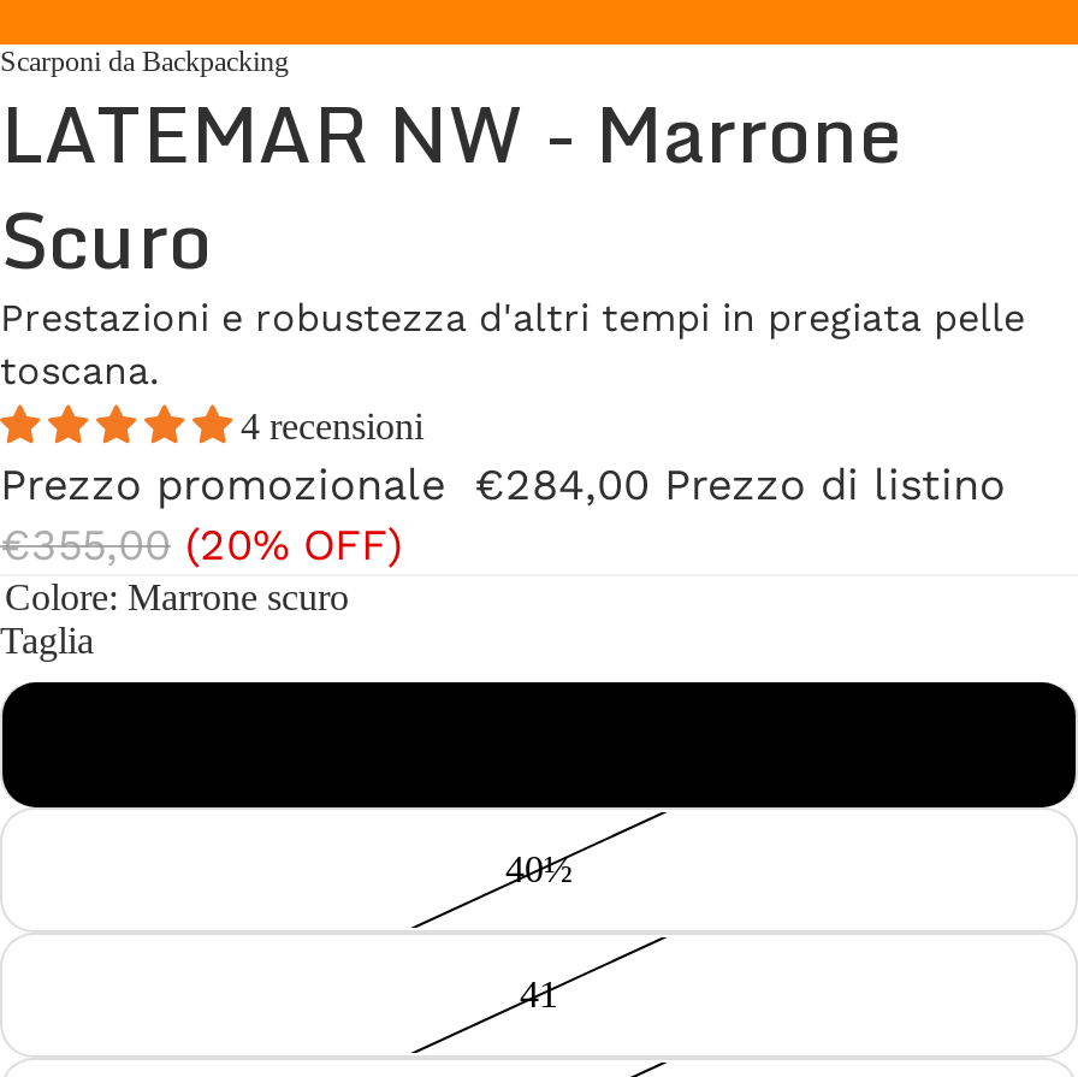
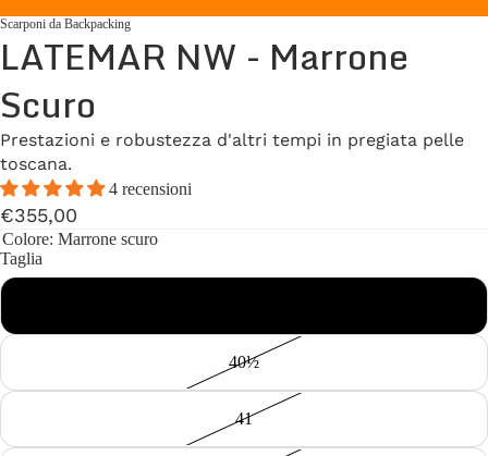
[0,458,1020,569] Prezzo promozionale €284,00 Prezzo di listino | €355,00 (20% OFF) -> [0,204,77,226] €355,00

